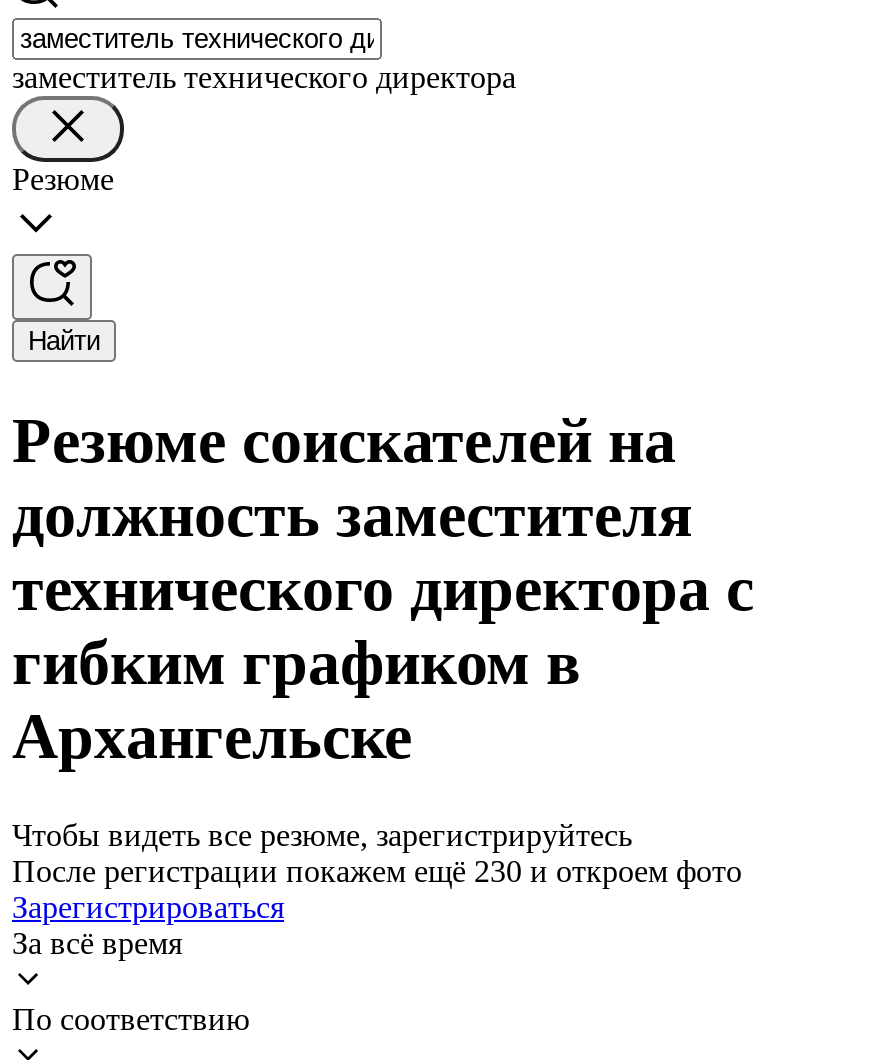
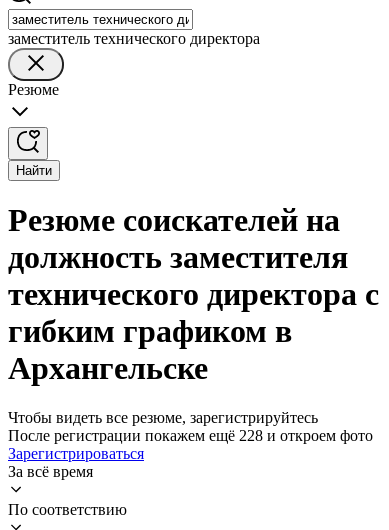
[12,854,742,888] После регистрации покажем ещё 230 и откроем фото -> [8,427,373,444] После регистрации покажем ещё 228 и откроем фото

